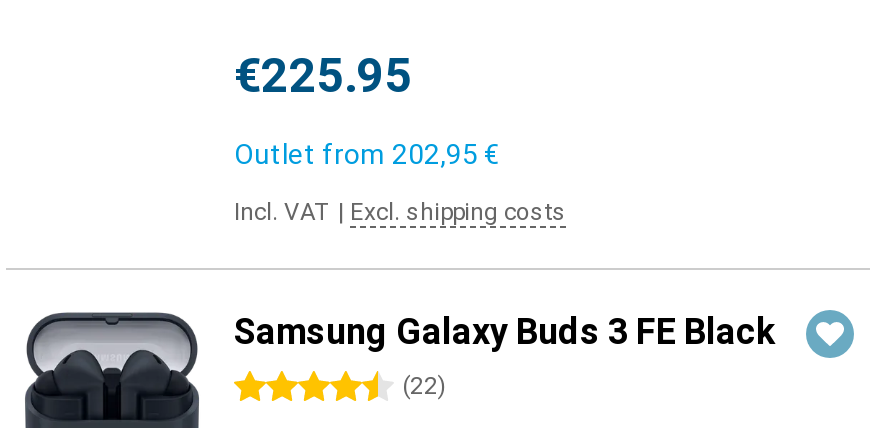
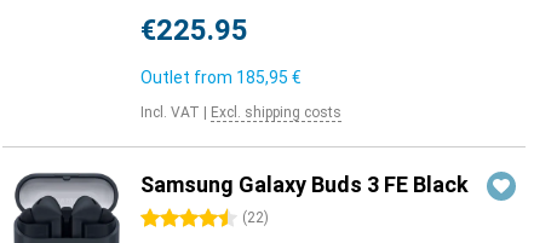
[234,138,500,170] Outlet from 202,95 € -> [140,68,302,87] Outlet from 185,95 €

